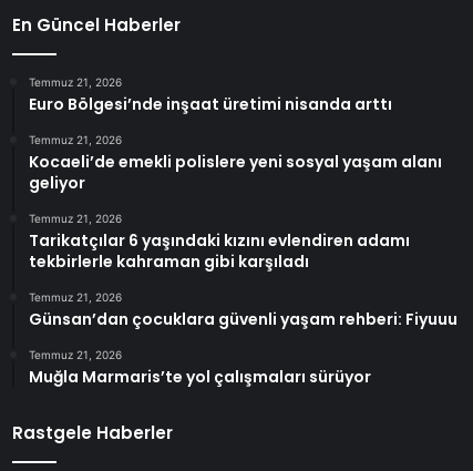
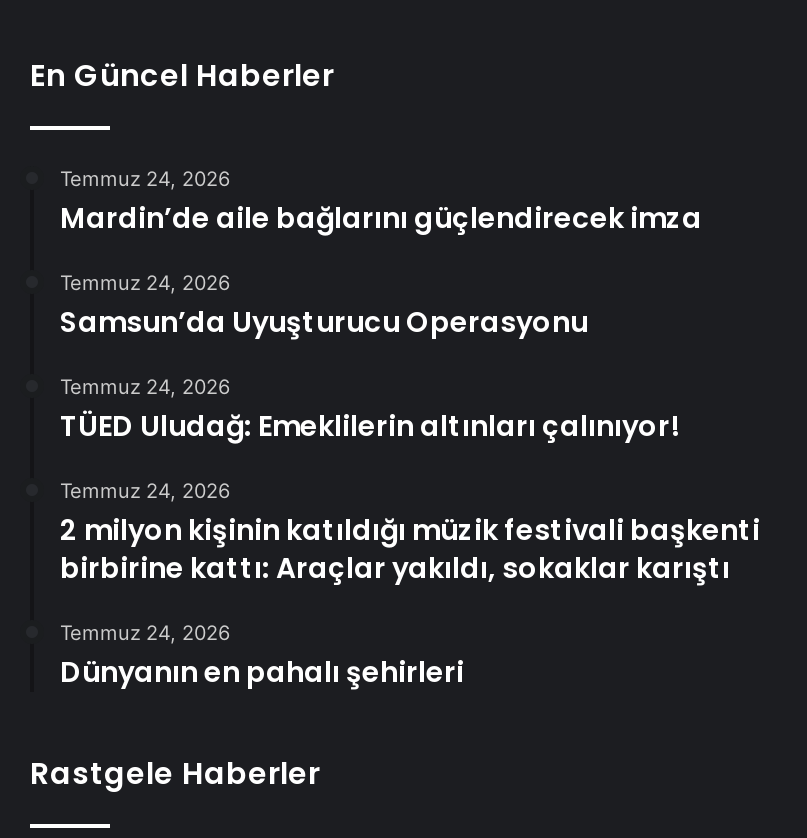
[29,75,392,115] Temmuz 21, 2026 | Euro Bölgesi’nde inşaat üretimi nisanda arttı -> [60,167,702,239] Temmuz 24, 2026 | Mardin’de aile bağlarını güçlendirecek imza
[29,132,442,193] Temmuz 21, 2026 | Kocaeli’de emekli polislere yeni sosyal yaşam alanı | geliyor -> [60,271,588,343] Temmuz 24, 2026 | Samsun’da Uyuşturucu Operasyonu
[29,211,410,272] Temmuz 21, 2026 | Tarikatçılar 6 yaşındaki kızını evlendiren adamı | tekbirlerle kahraman gibi karşıladı -> [60,375,678,447] Temmuz 24, 2026 | TÜED Uludağ: Emeklilerin altınları çalınıyor!
[29,290,457,330] Temmuz 21, 2026 | Günsan’dan çocuklara güvenli yaşam rehberi: Fiyuuu -> [60,479,760,589] Temmuz 24, 2026 | 2 milyon kişinin katıldığı müzik festivali başkenti | birbirine kattı: Araçlar yakıldı, sokaklar karıştı
[29,347,371,387] Temmuz 21, 2026 | Muğla Marmaris’te yol çalışmaları sürüyor -> [60,621,464,693] Temmuz 24, 2026 | Dünyanın en pahalı şehirleri

